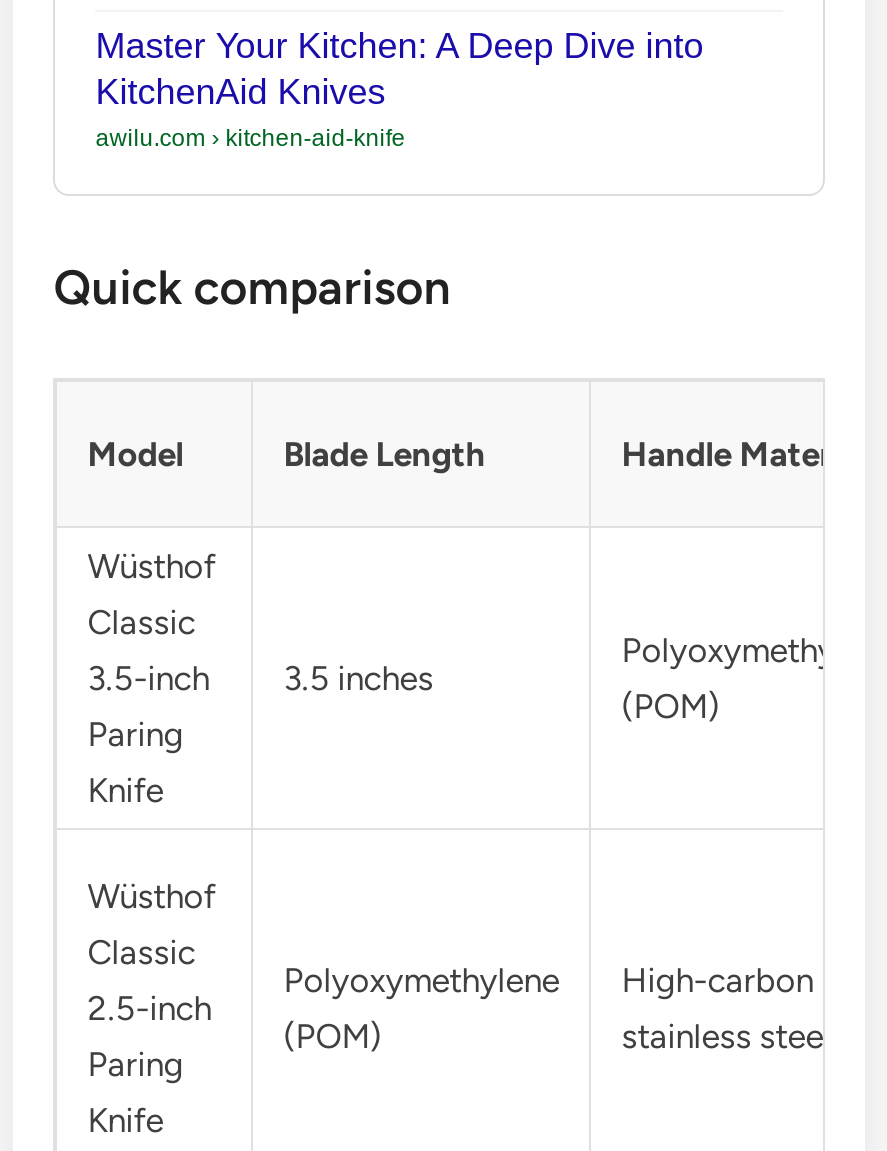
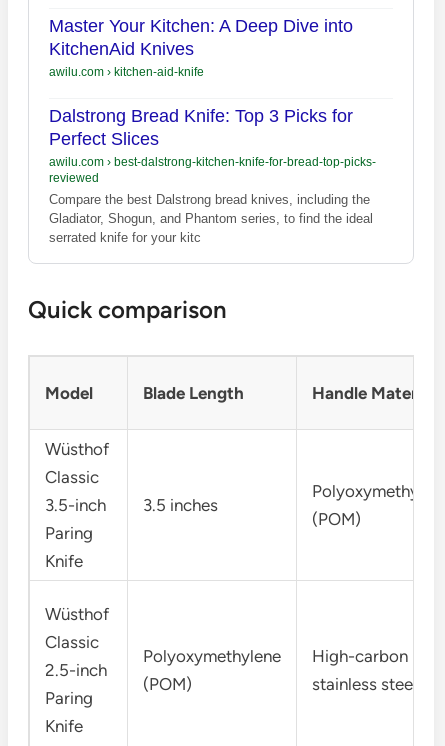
none -> [49,106,376,245] Dalstrong Bread Knife: Top 3 Picks for | Perfect Slices | awilu.com › best-dalstrong-kitchen-knife-for-bread-top-picks- | reviewed | Compare the best Dalstrong bread knives, including the | Gladiator, Shogun, and Phantom series, to find the ideal | serrated knife for your kitc

